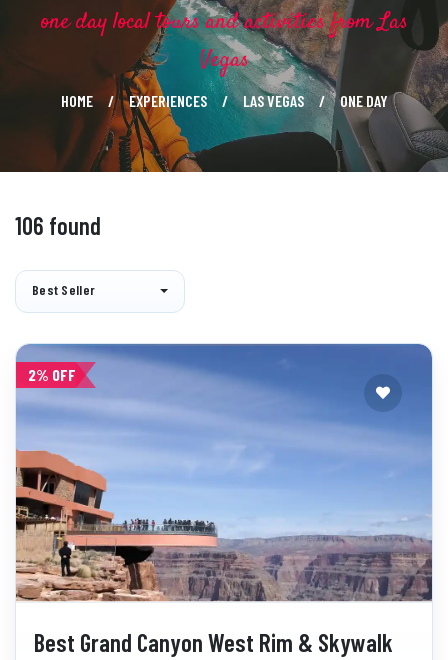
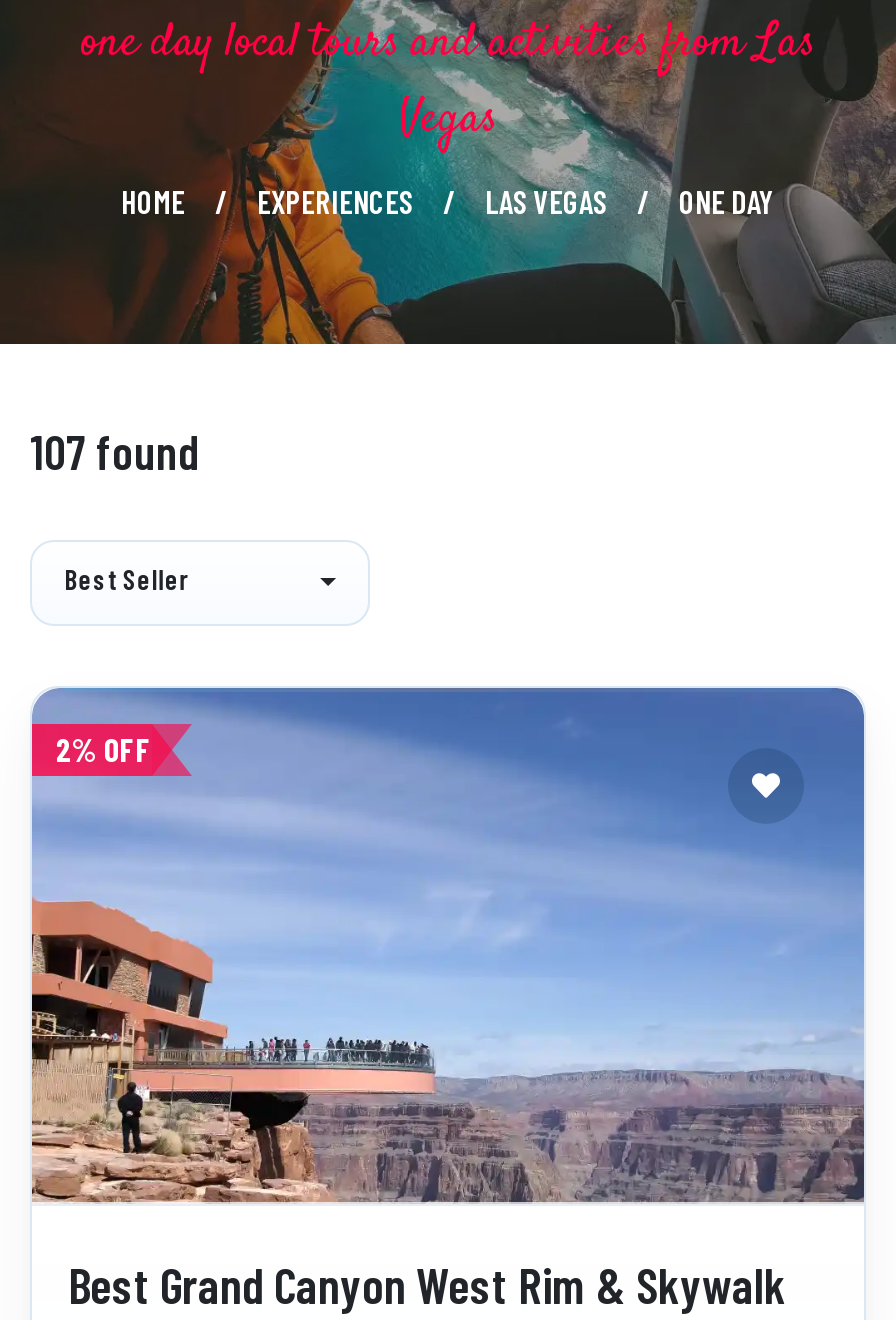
[15,211,101,240] 106 found -> [30,422,200,480] 107 found

